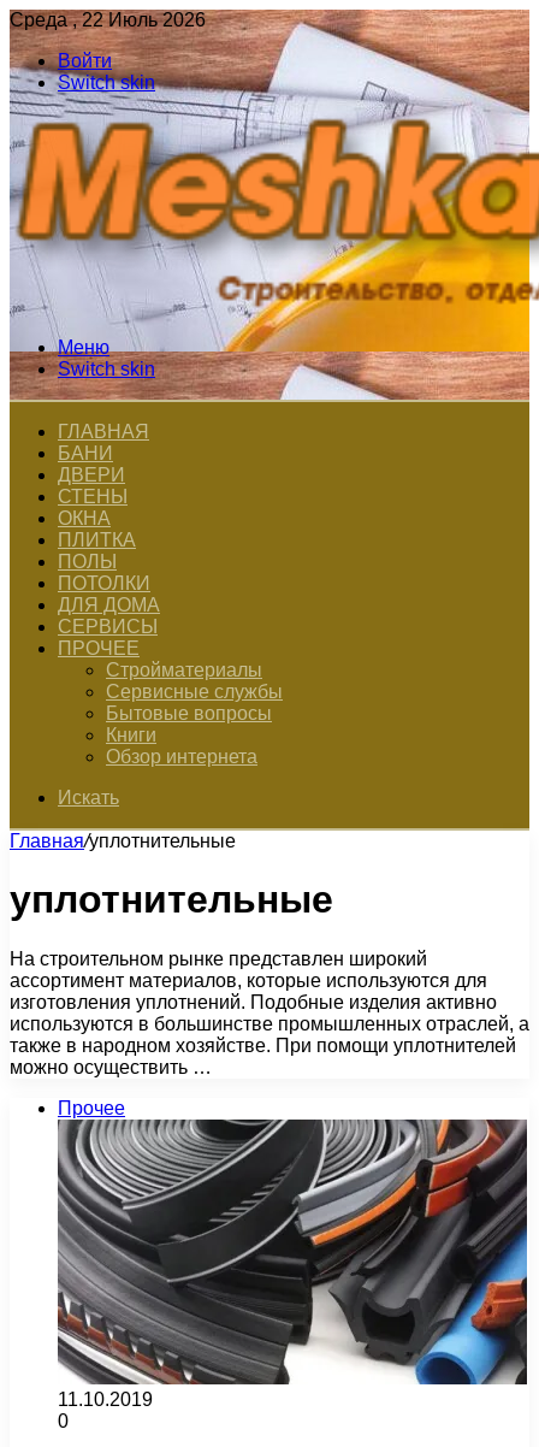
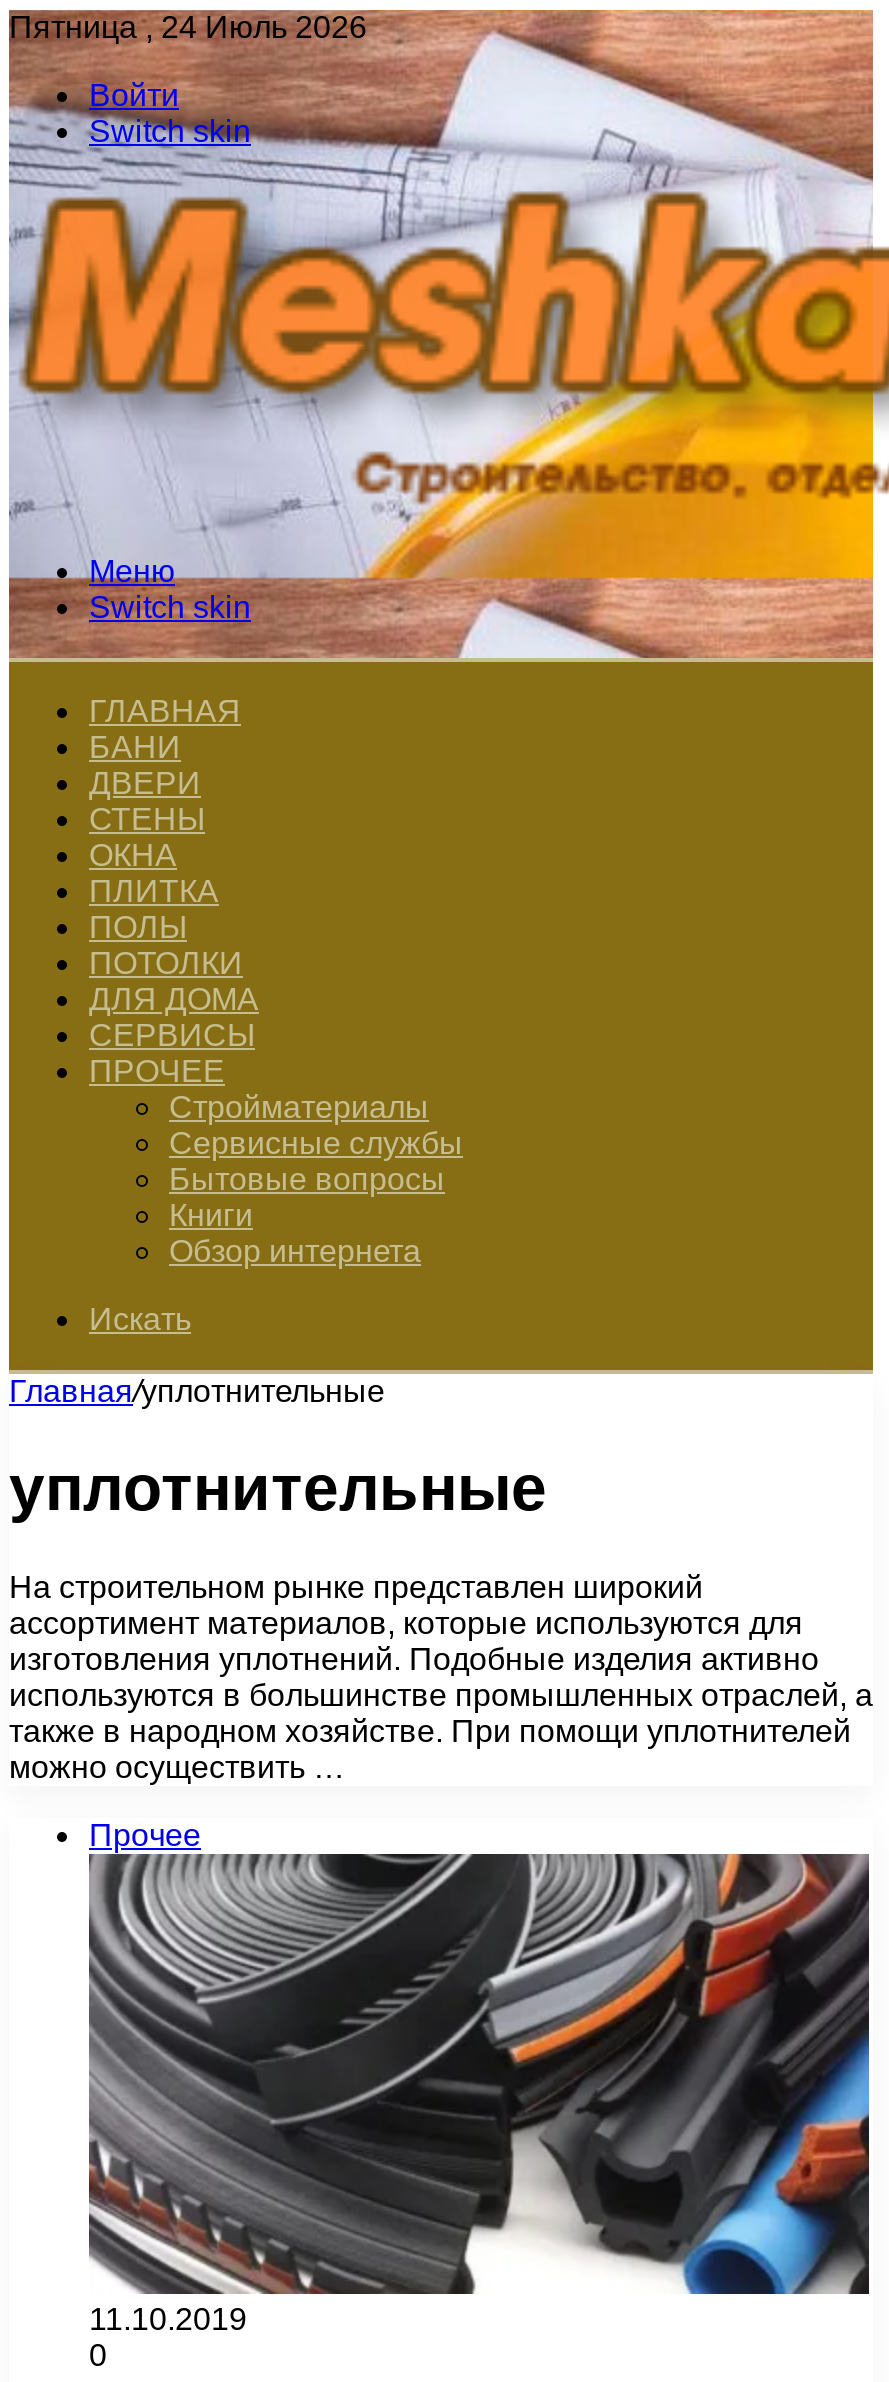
[10,10,206,30] Среда , 22 Июль 2026 -> [9,10,367,44] Пятница , 24 Июль 2026

